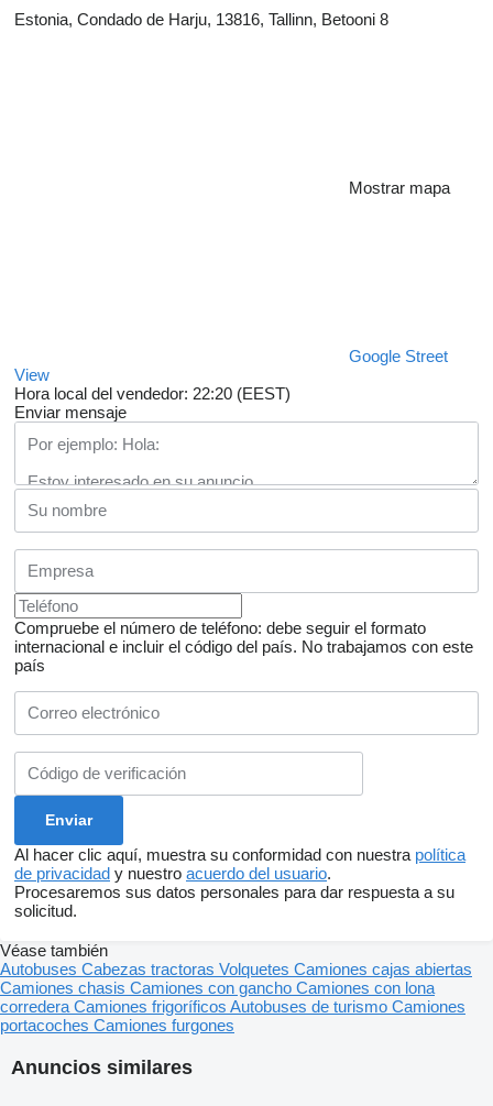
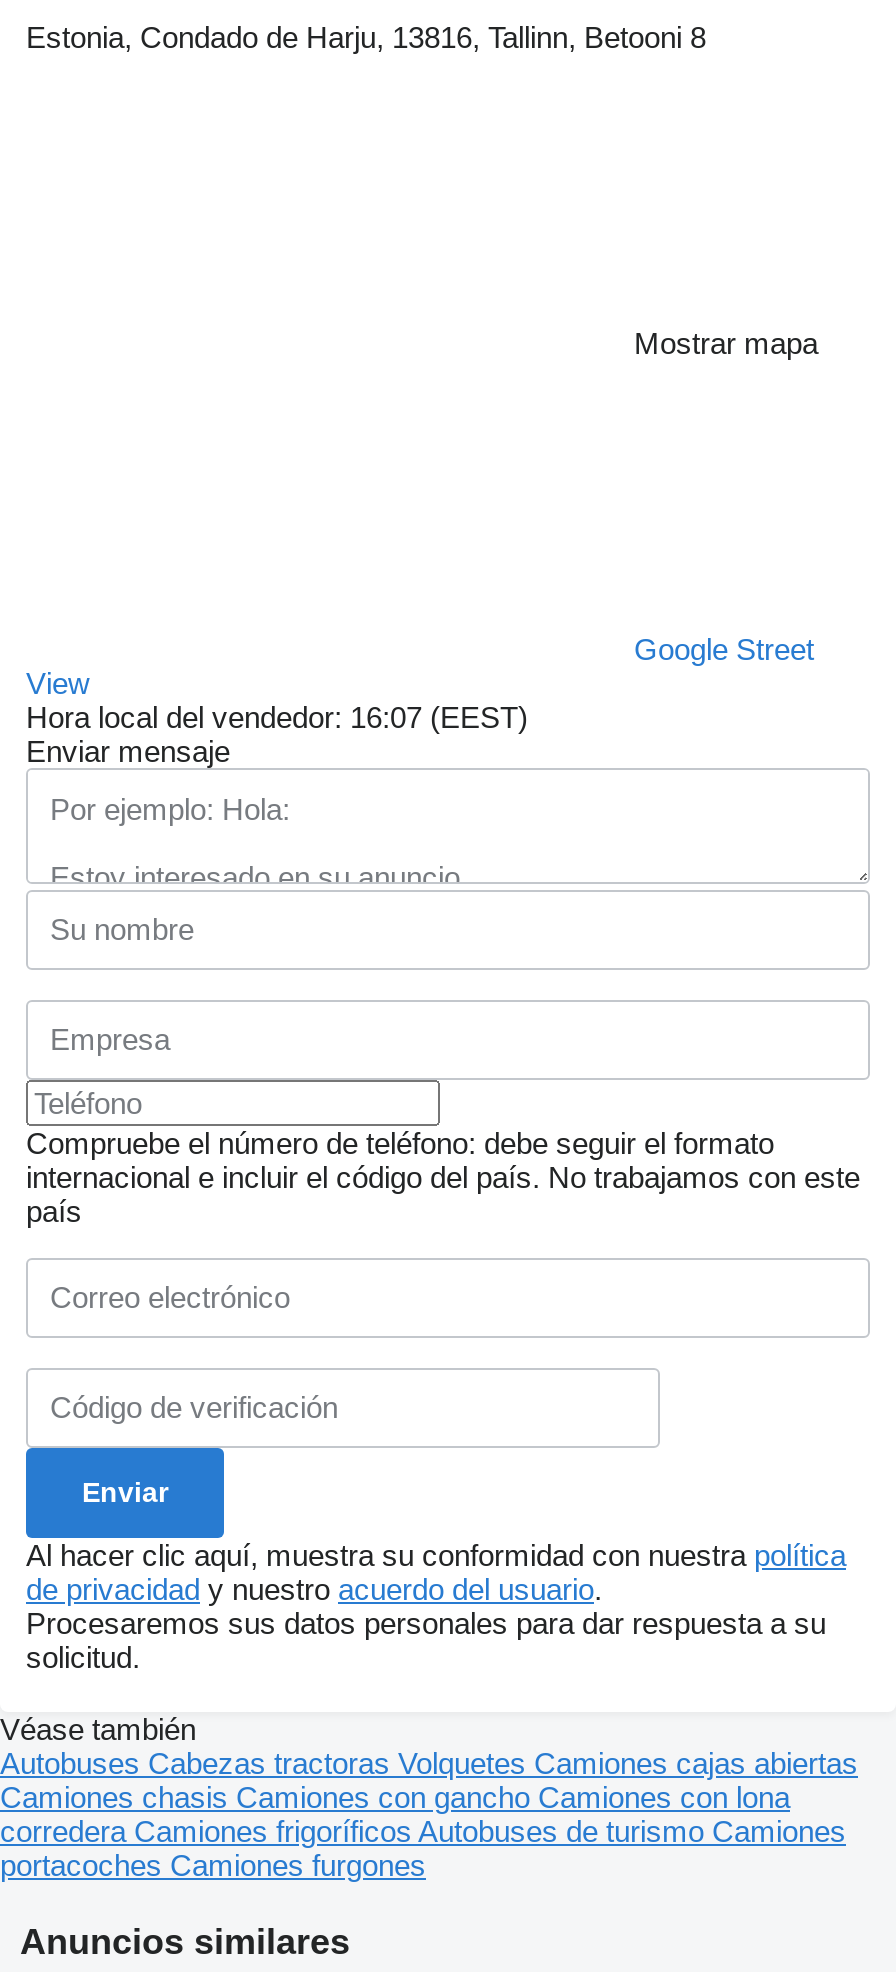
[14,384,291,402] Hora local del vendedor: 22:20 (EEST) -> [26,699,528,733] Hora local del vendedor: 16:07 (EEST)

